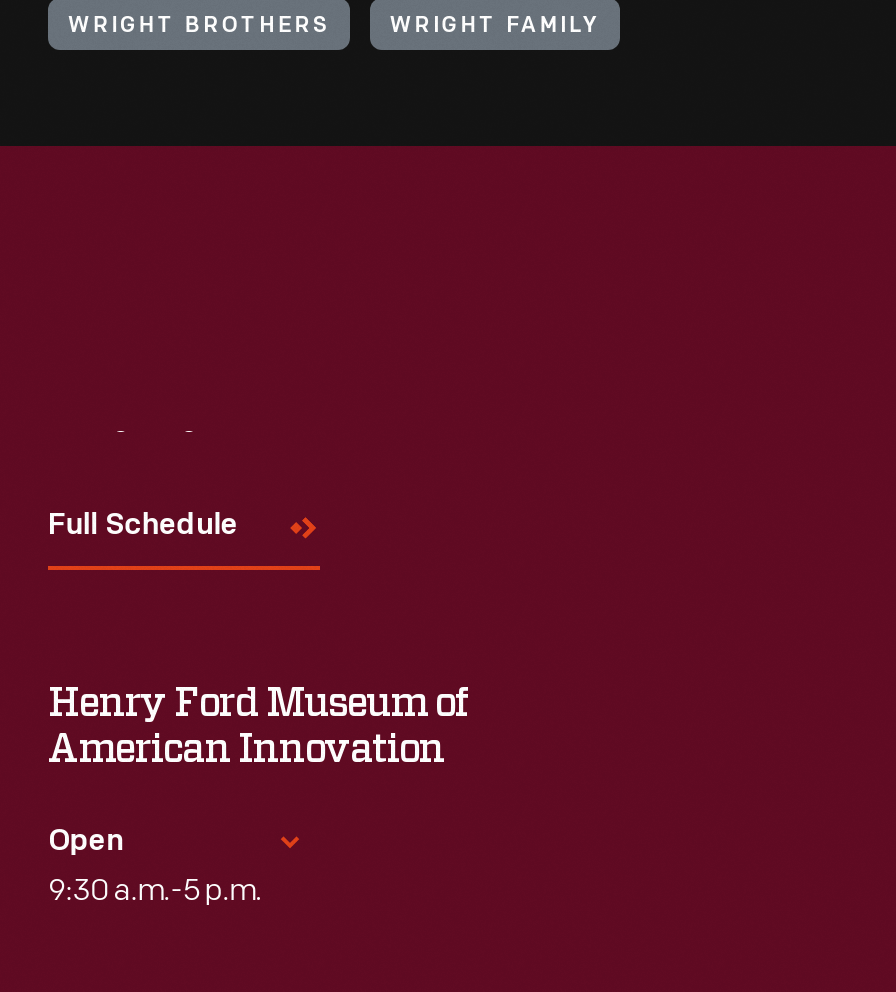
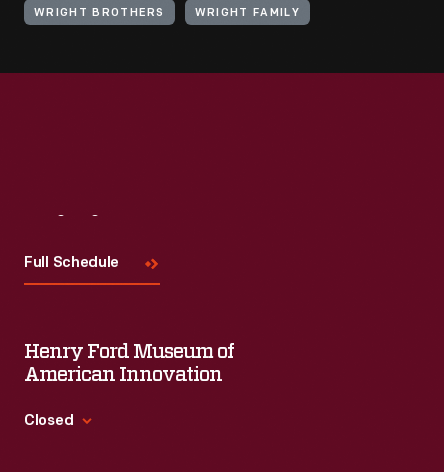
[48,828,262,910] Open | 9:30 a.m.-5 p.m. -> [24,414,73,429] Closed

